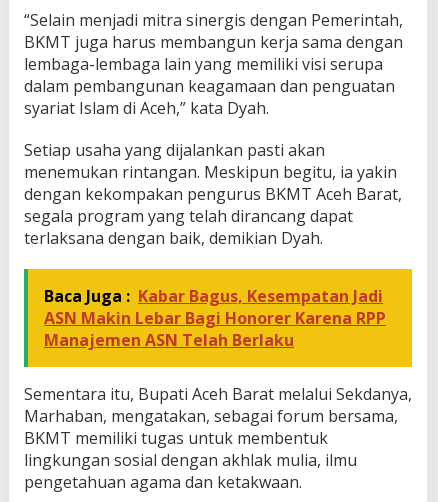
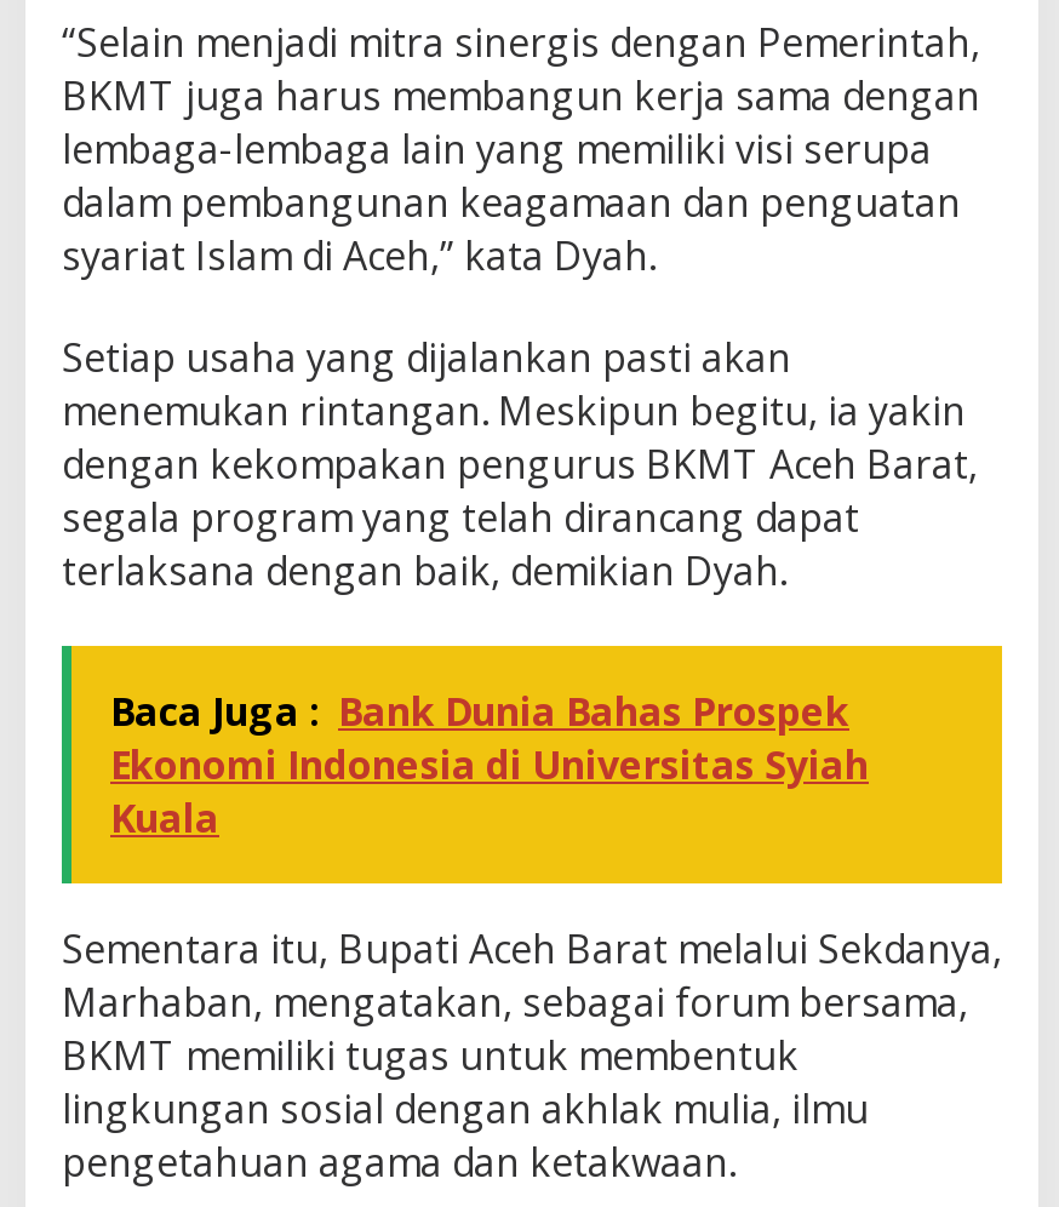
[44,285,386,351] Baca Juga : Kabar Bagus, Kesempatan Jadi | ASN Makin Lebar Bagi Honorer Karena RPP | Manajemen ASN Telah Berlaku -> [110,684,869,844] Baca Juga : Bank Dunia Bahas Prospek | Ekonomi Indonesia di Universitas Syiah | Kuala

